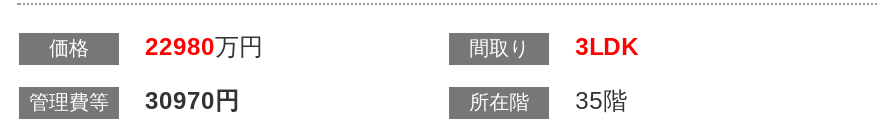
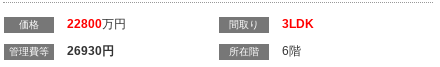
[145,33,263,61] 22980万円 -> [67,17,126,31] 22800万円
[29,88,239,116] 管理費等 30970円 -> [9,44,114,58] 管理費等 26930円
[469,88,627,116] 所在階 35階 -> [229,44,301,58] 所在階 6階

